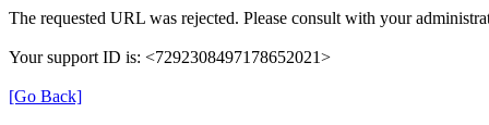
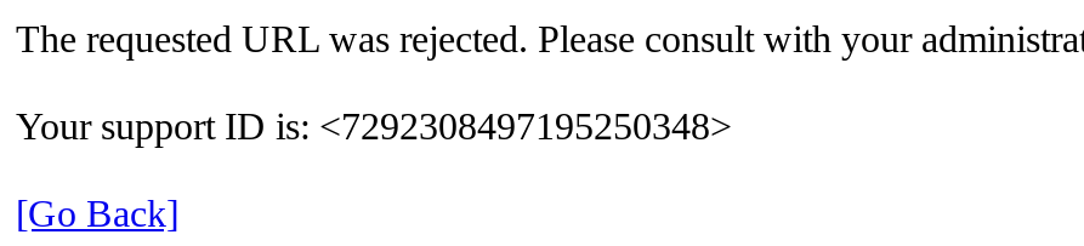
[9,48,331,66] Your support ID is: <7292308497178652021> -> [16,105,732,147] Your support ID is: <7292308497195250348>

